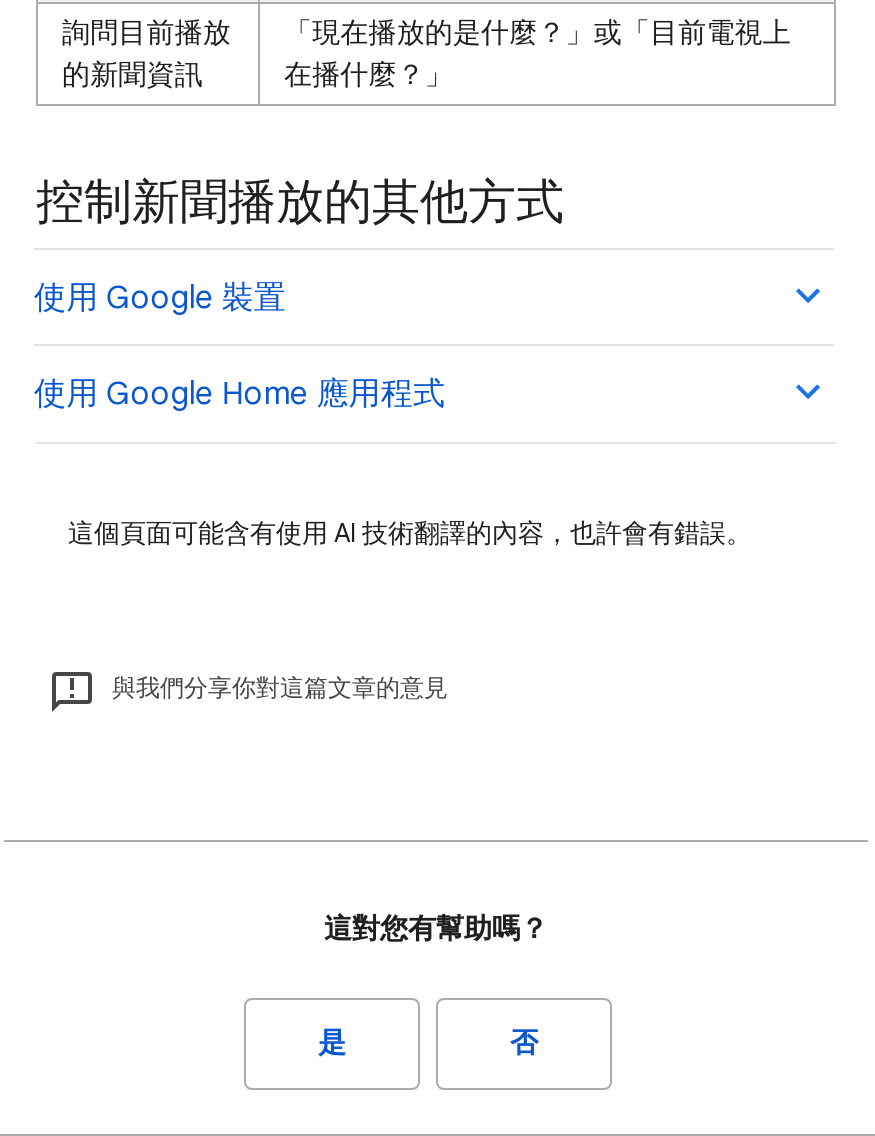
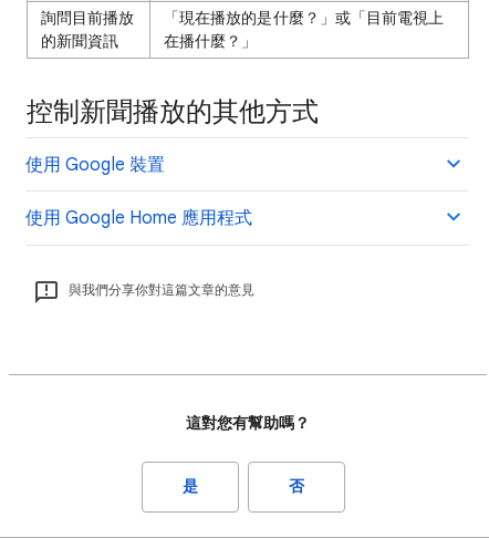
[68,516,752,550] 這個頁面可能含有使用 AI 技術翻譯的內容，也許會有錯誤。 -> none

